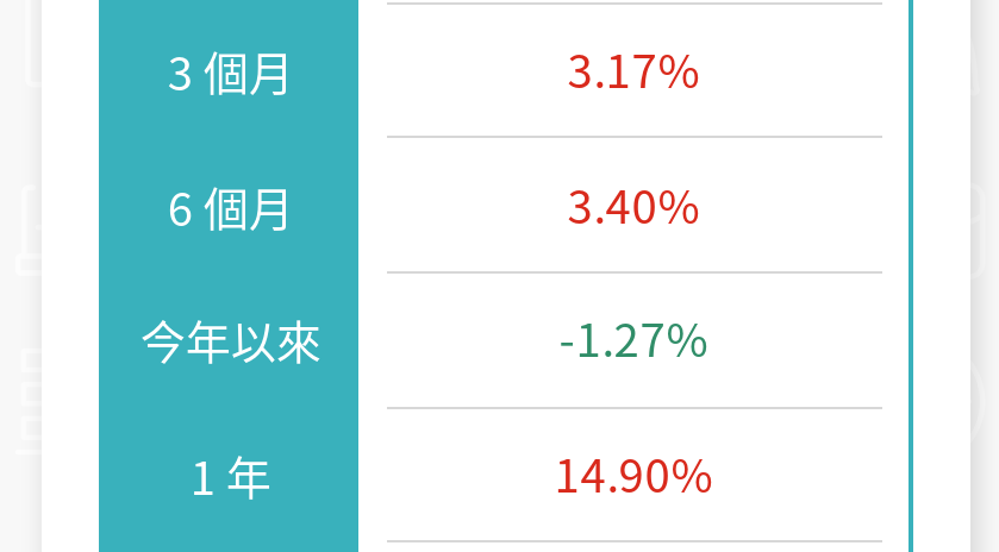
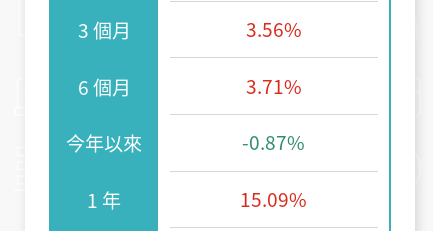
[567,36,701,103] 3.17% -> [246,15,302,43] 3.56%
[567,171,701,237] 3.40% -> [246,72,302,100] 3.71%
[559,306,709,372] -1.27% -> [242,128,305,156] -0.87%
[554,440,714,507] 14.90% -> [240,185,307,213] 15.09%

